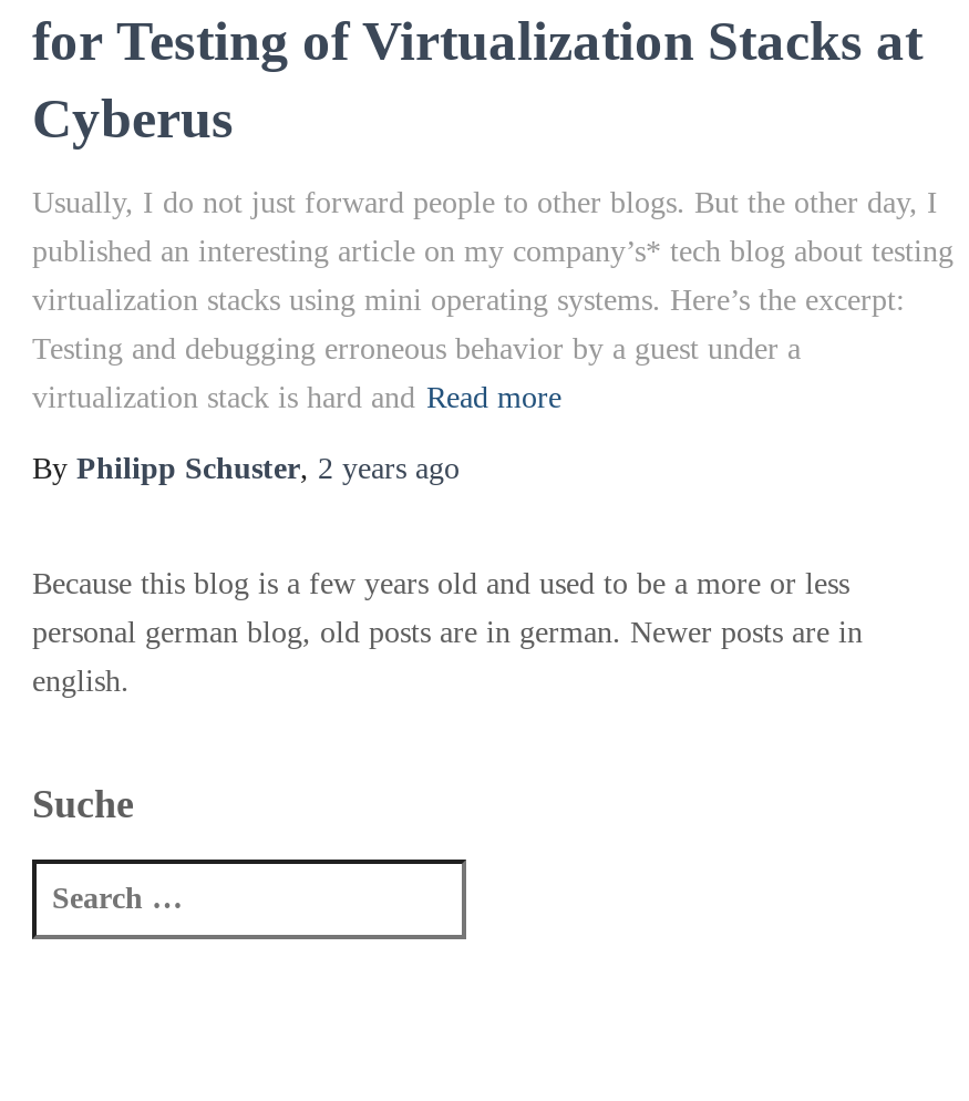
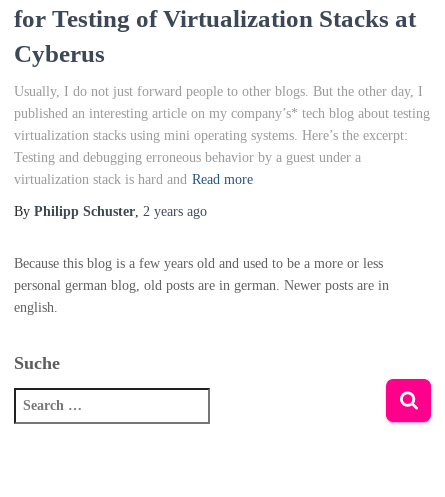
none -> [384,377,433,425] [image]

